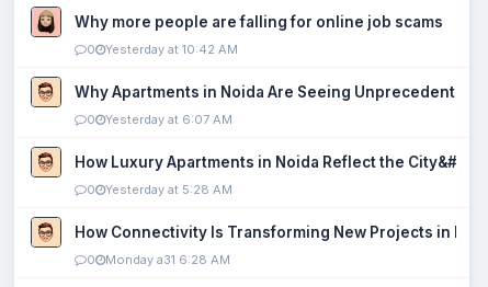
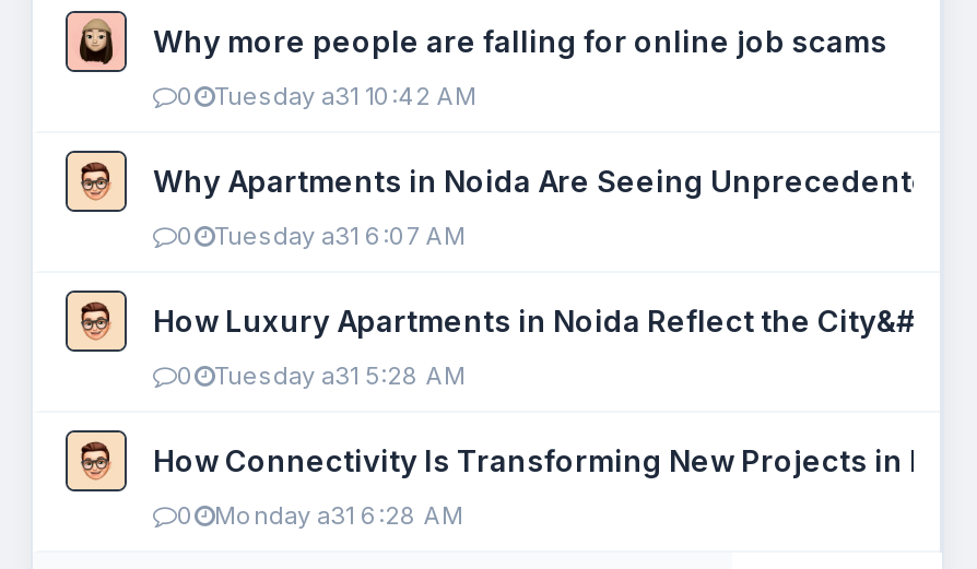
[105,42,238,57] Yesterday at 10:42 AM -> [214,81,476,111] Tuesday a31 10:42 AM
[105,112,232,127] Yesterday at 6:07 AM -> [214,221,466,251] Tuesday a31 6:07 AM
[105,182,232,197] Yesterday at 5:28 AM -> [214,360,466,391] Tuesday a31 5:28 AM

